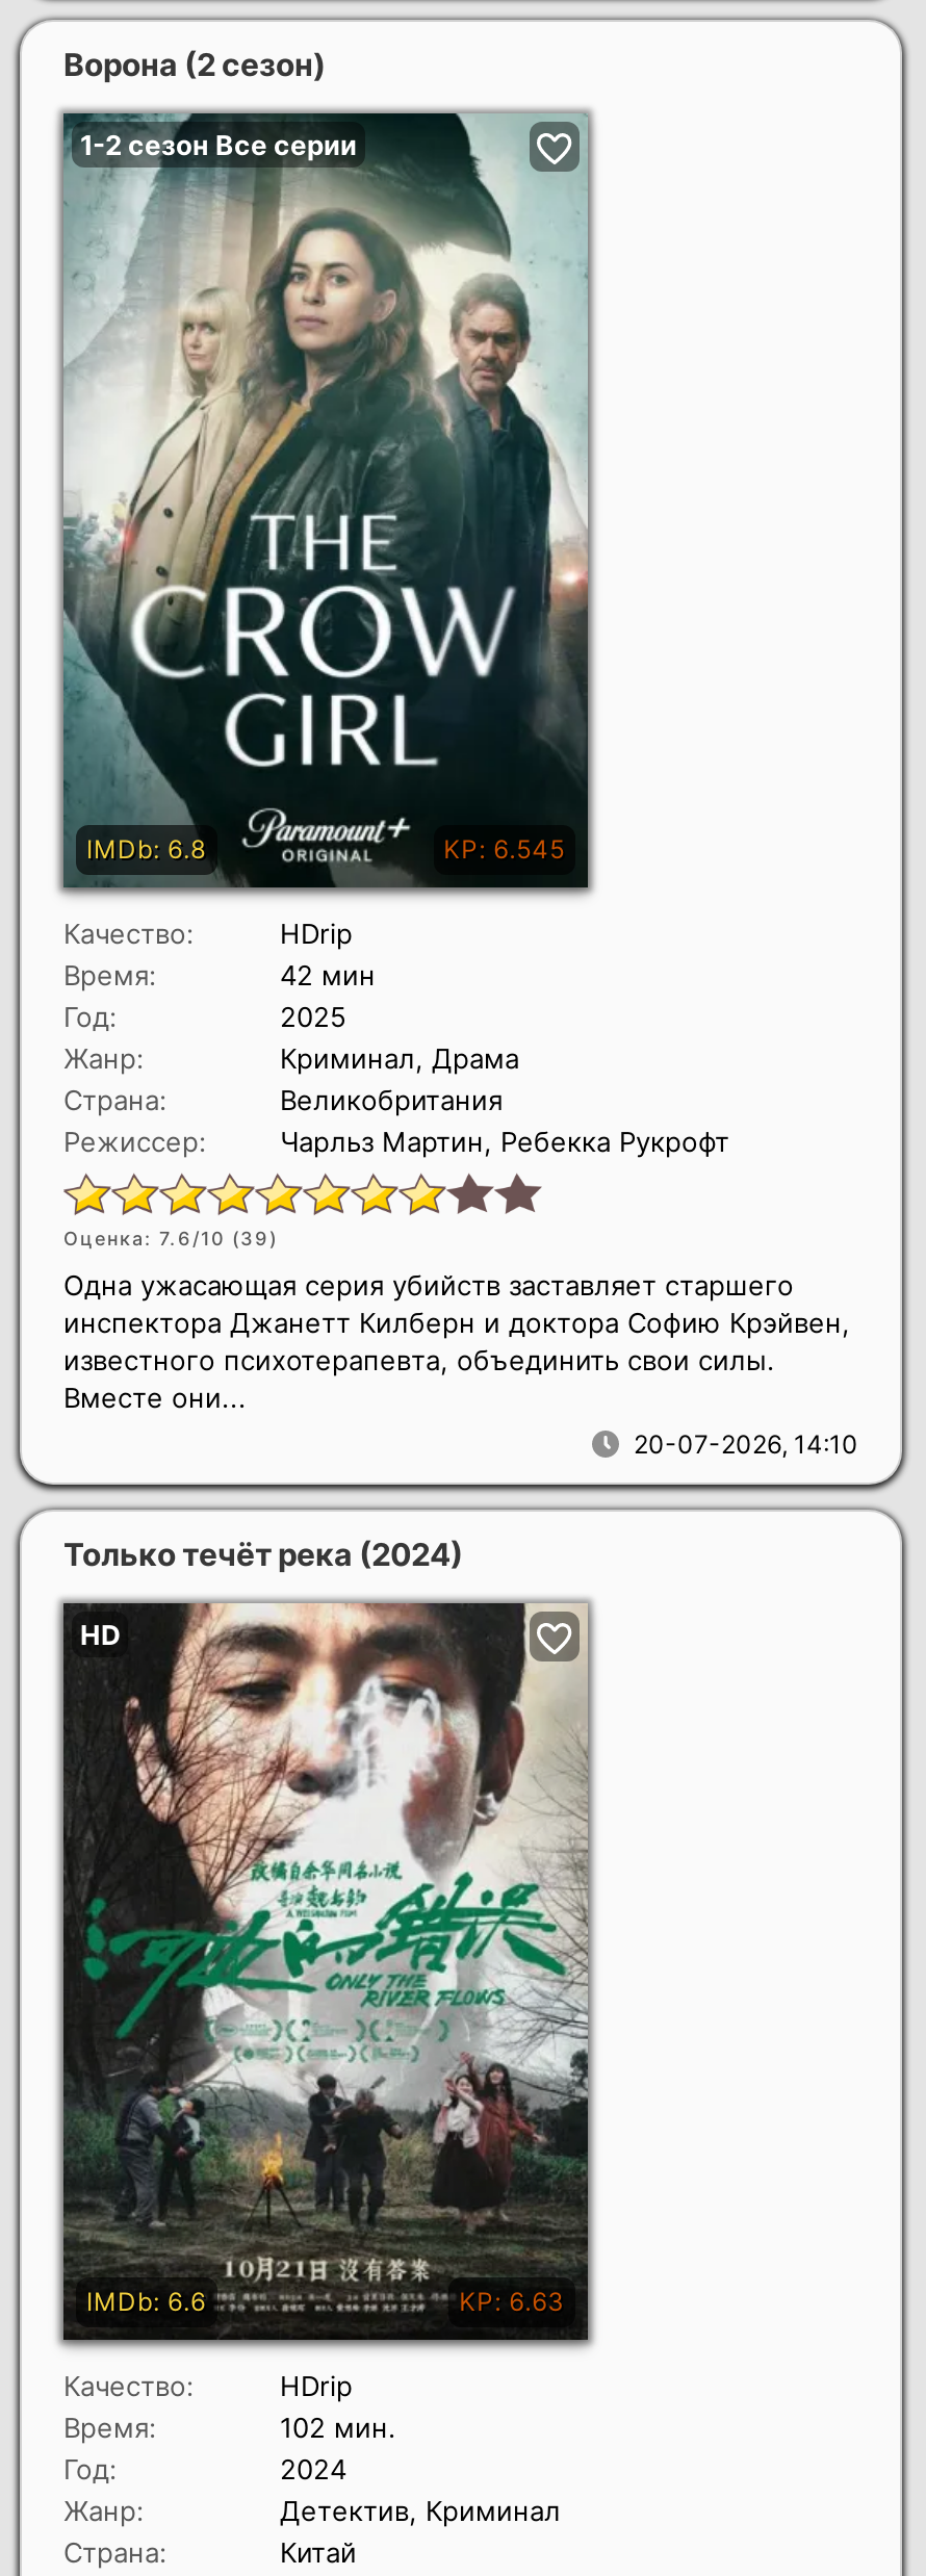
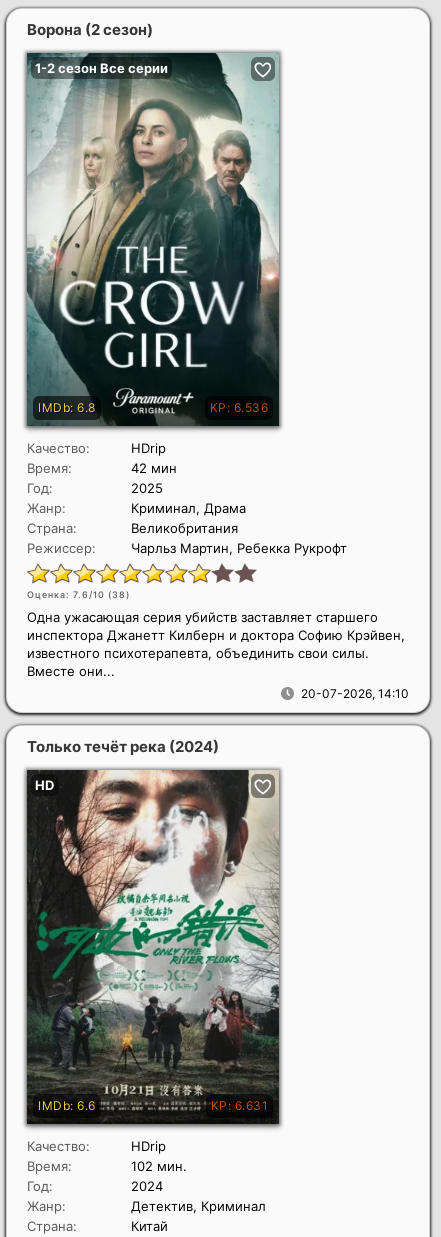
[63,1228,278,1251] Оценка: 7.6/10 (39) -> [27,589,130,600] Оценка: 7.6/10 (38)

